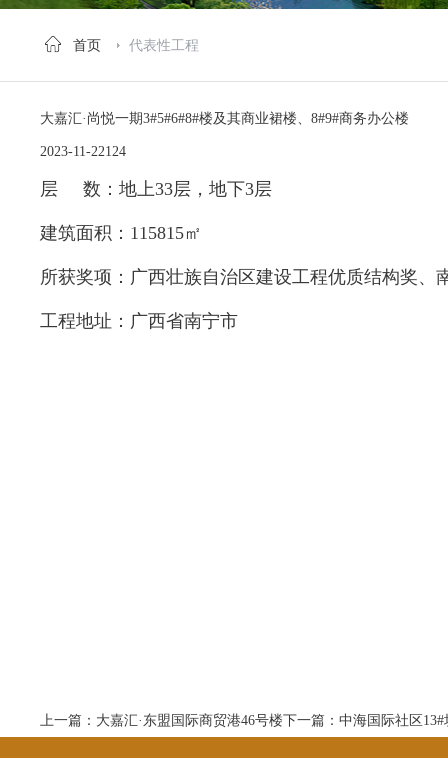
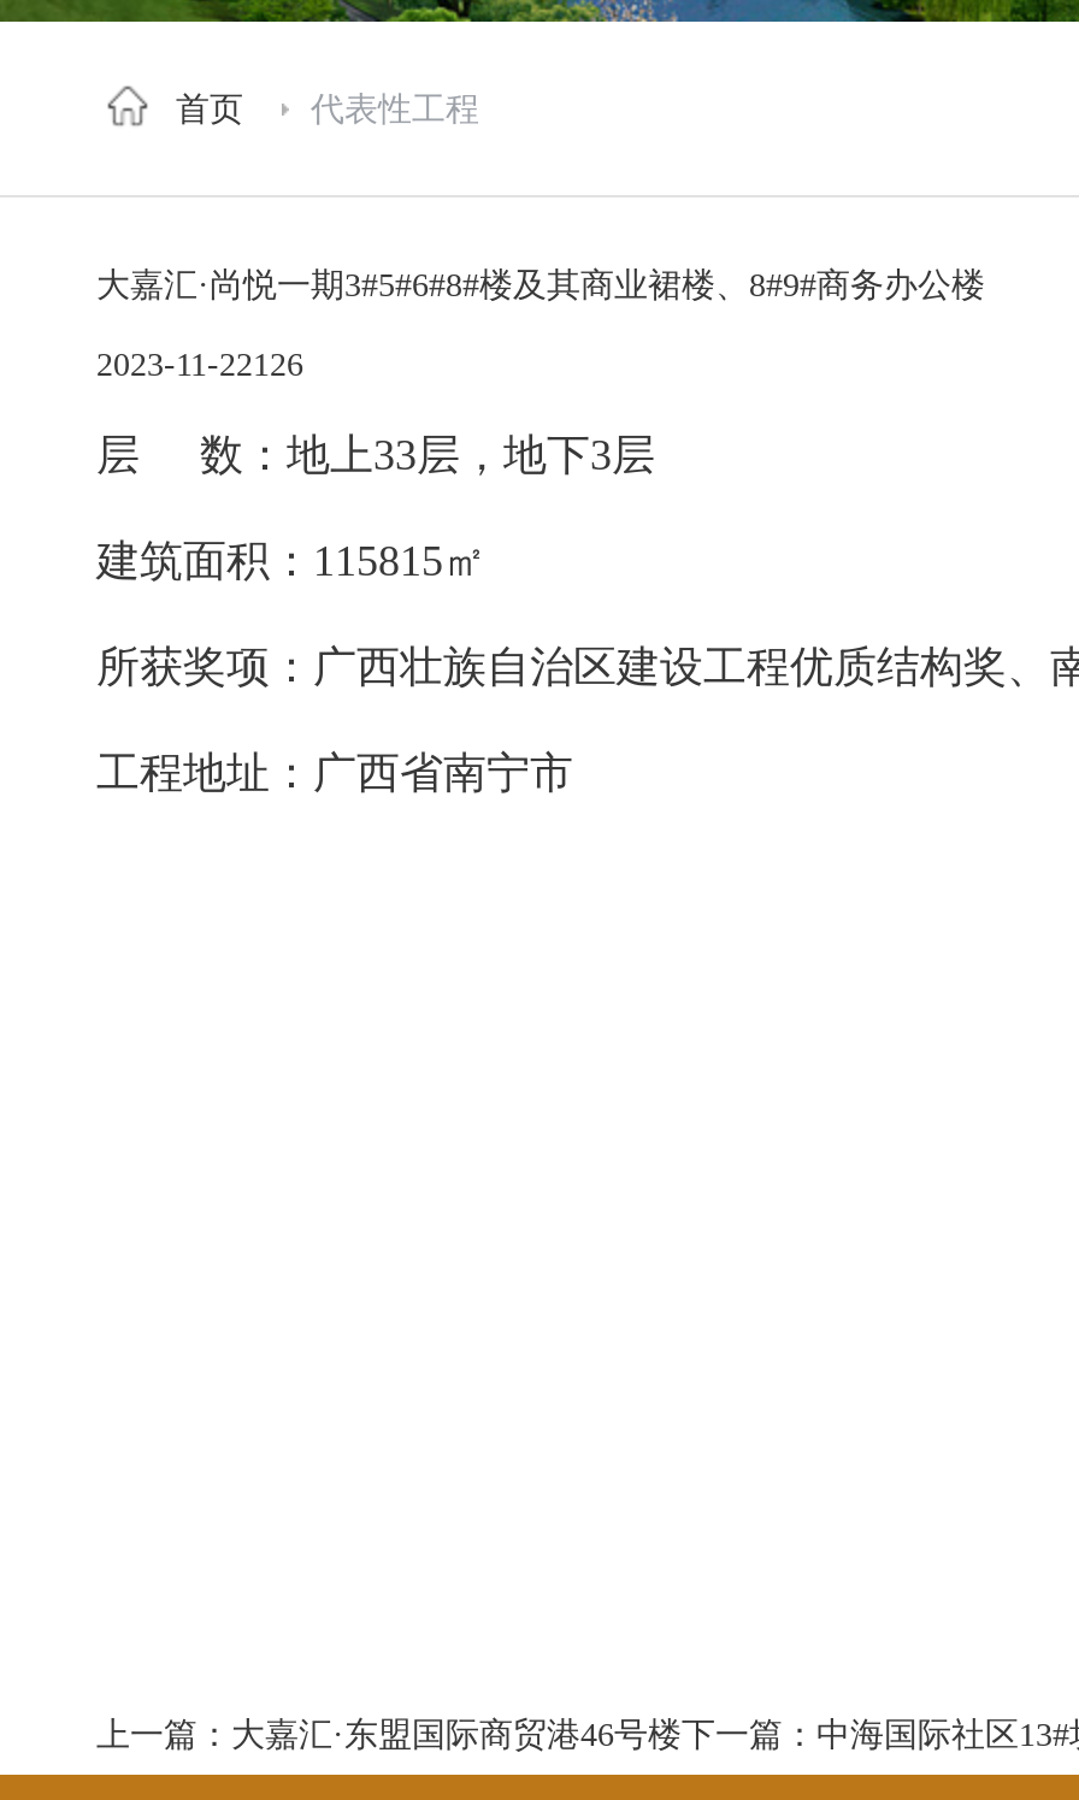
[40,144,126,159] 2023-11-22124 -> [96,347,303,383] 2023-11-22126

